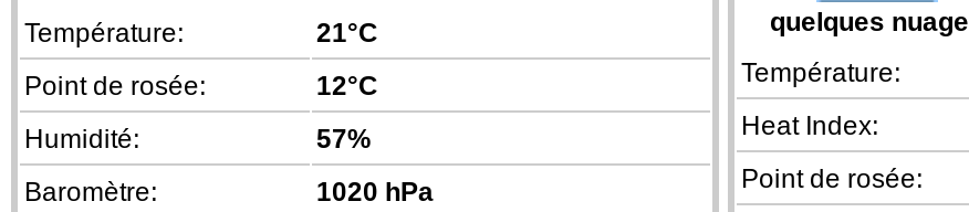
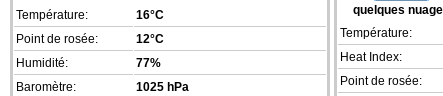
[316,18,378,49] 21°C -> [136,8,164,22] 16°C
[316,124,372,155] 57% -> [136,56,161,70] 77%
[316,177,434,208] 1020 hPa -> [136,80,189,94] 1025 hPa

